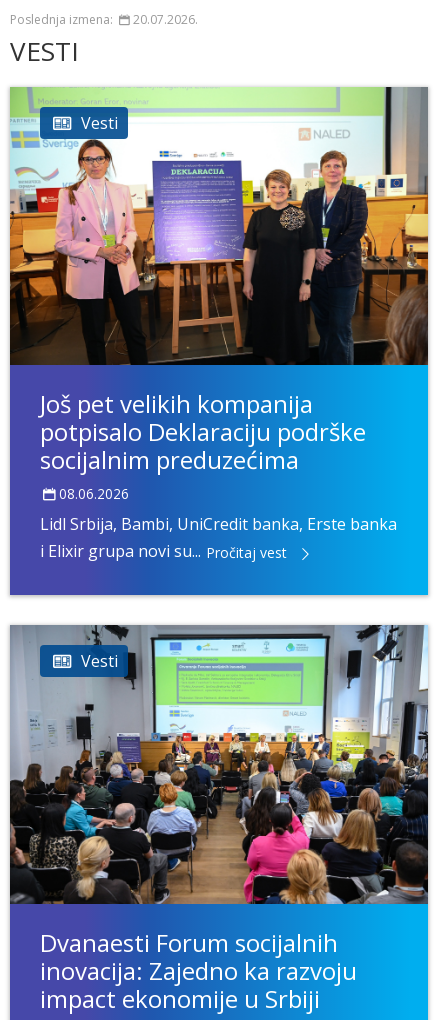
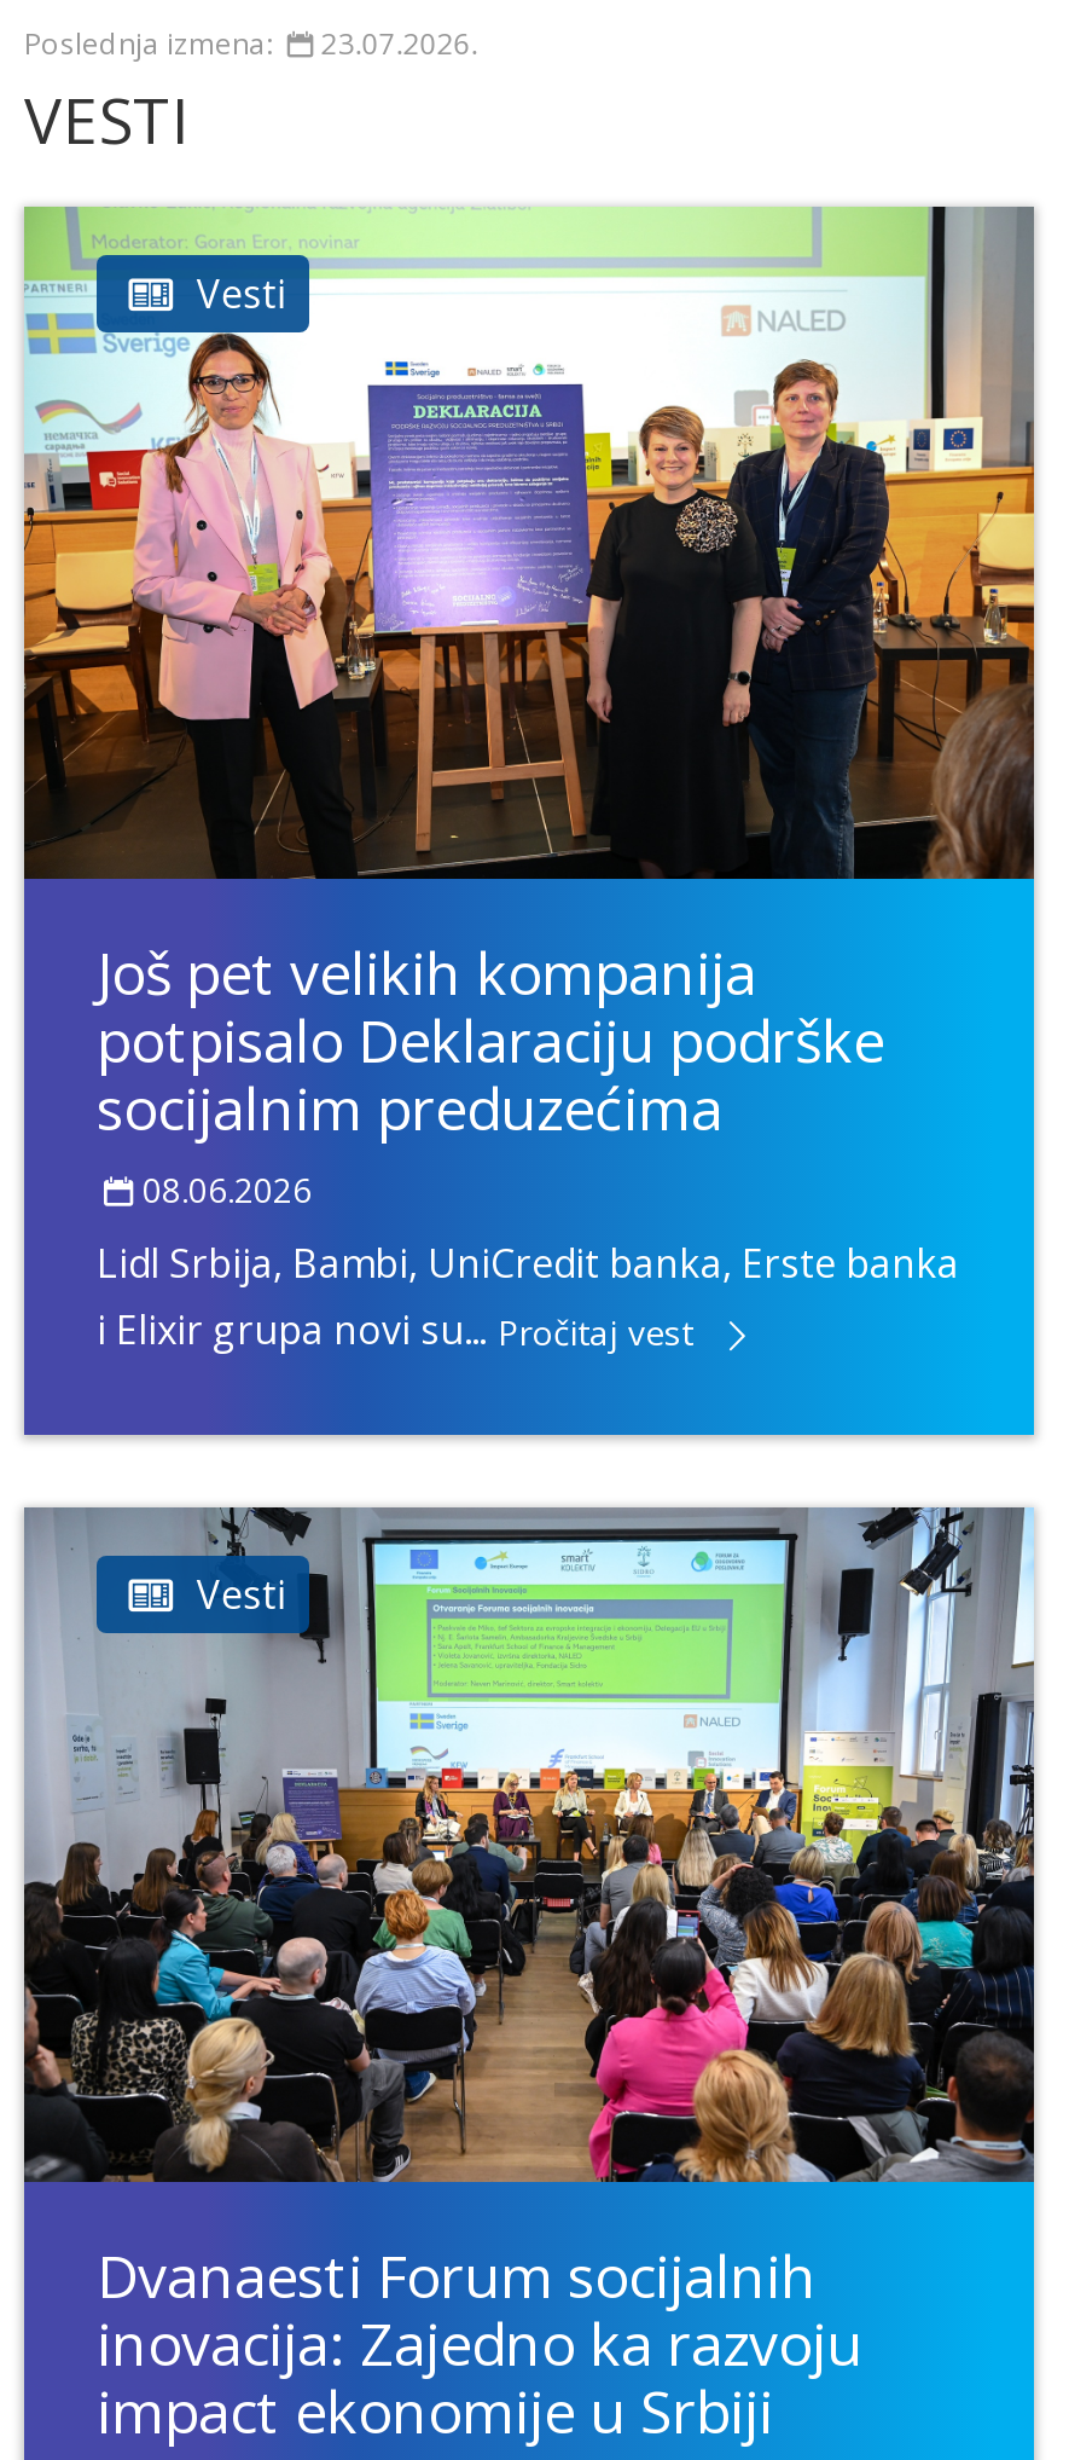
[10,11,198,28] Poslednja izmena: 20.07.2026. -> [24,23,478,64] Poslednja izmena: 23.07.2026.

